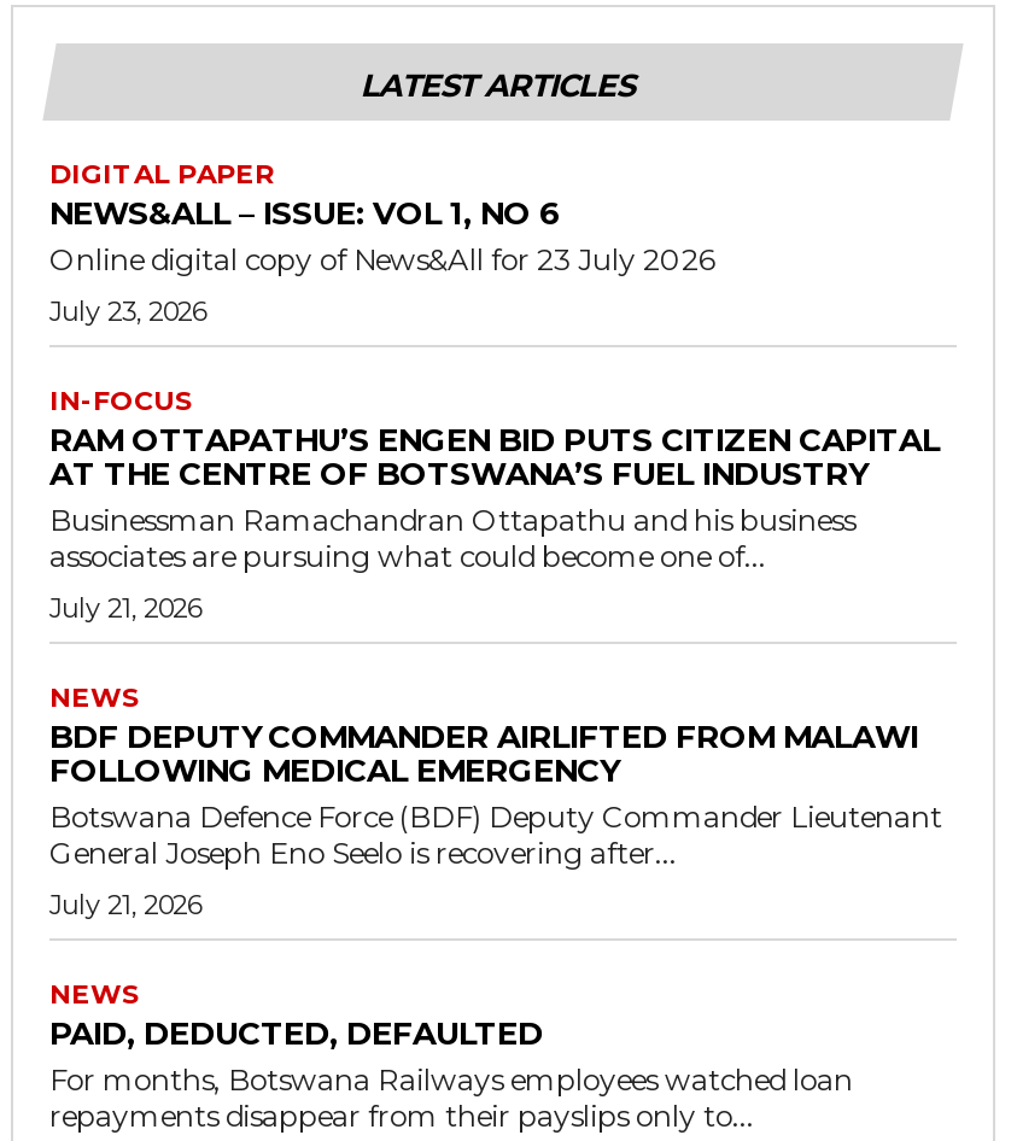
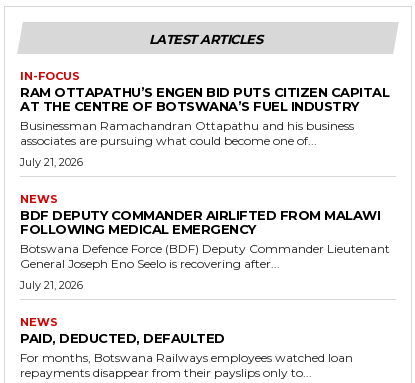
[49,156,715,327] DIGITAL PAPER | NEWS&ALL – ISSUE: VOL 1, NO 6 | Online digital copy of News&All for 23 July 2026 | July 23, 2026 -> none

